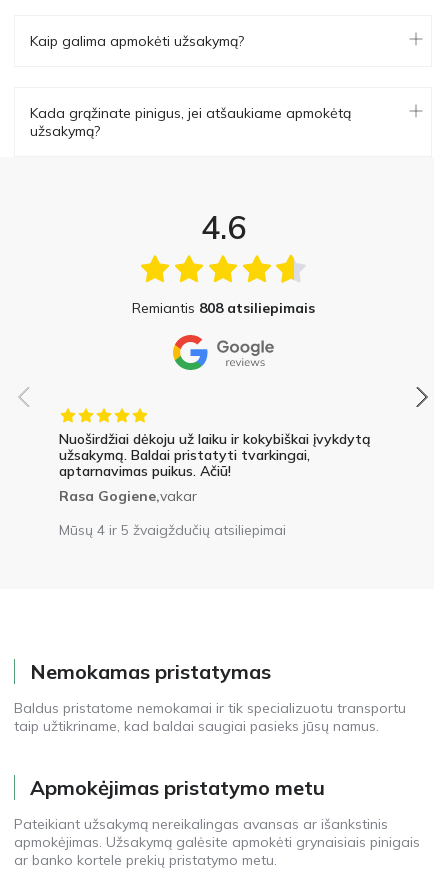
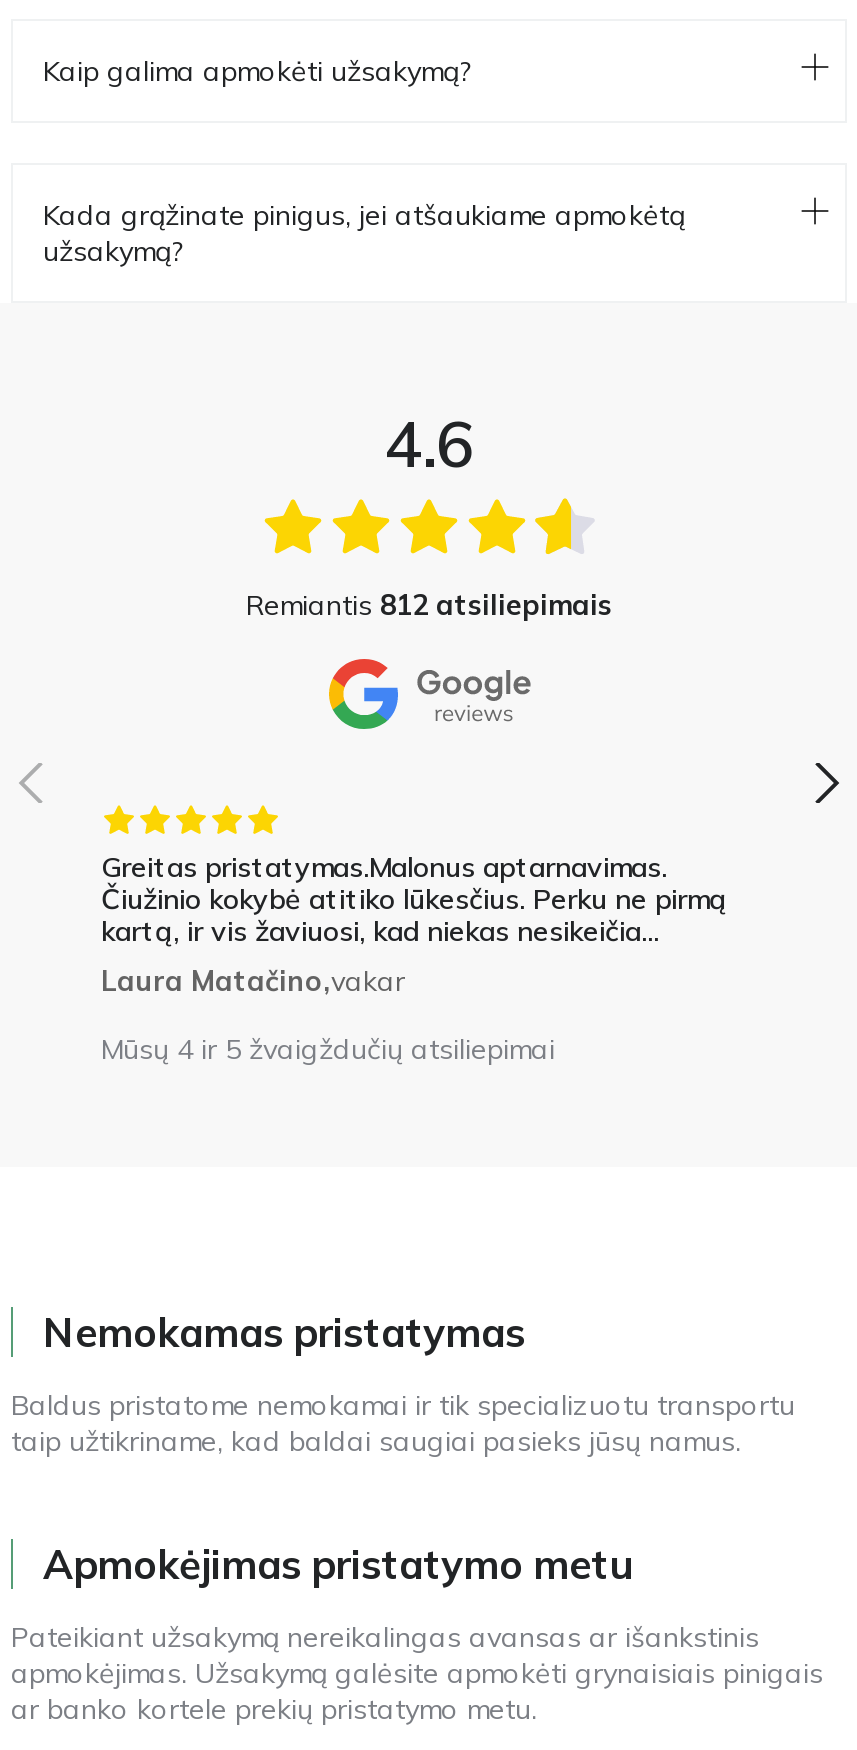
[131,299,314,317] Remiantis 808 atsiliepimais -> [246,587,612,623] Remiantis 812 atsiliepimais
[59,430,371,505] Nuoširdžiai dėkoju už laiku ir kokybiškai įvykdytą | užsakymą. Baldai pristatyti tvarkingai, | aptarnavimas puikus. Ačiū! | Rasa Gogiene,vakar -> [101,849,727,999] Greitas pristatymas.Malonus aptarnavimas. | Čiužinio kokybė atitiko lūkesčius. Perku ne pirmą | kartą, ir vis žaviuosi, kad niekas nesikeičia... | Laura Matačino,vakar

